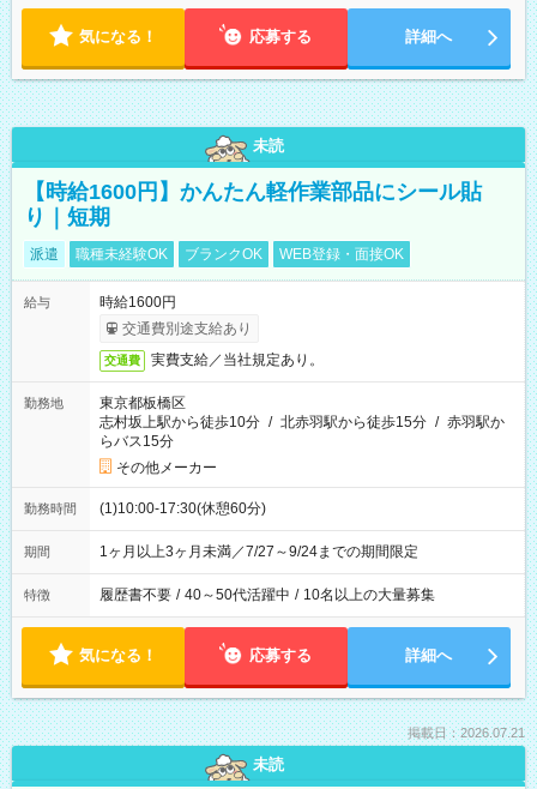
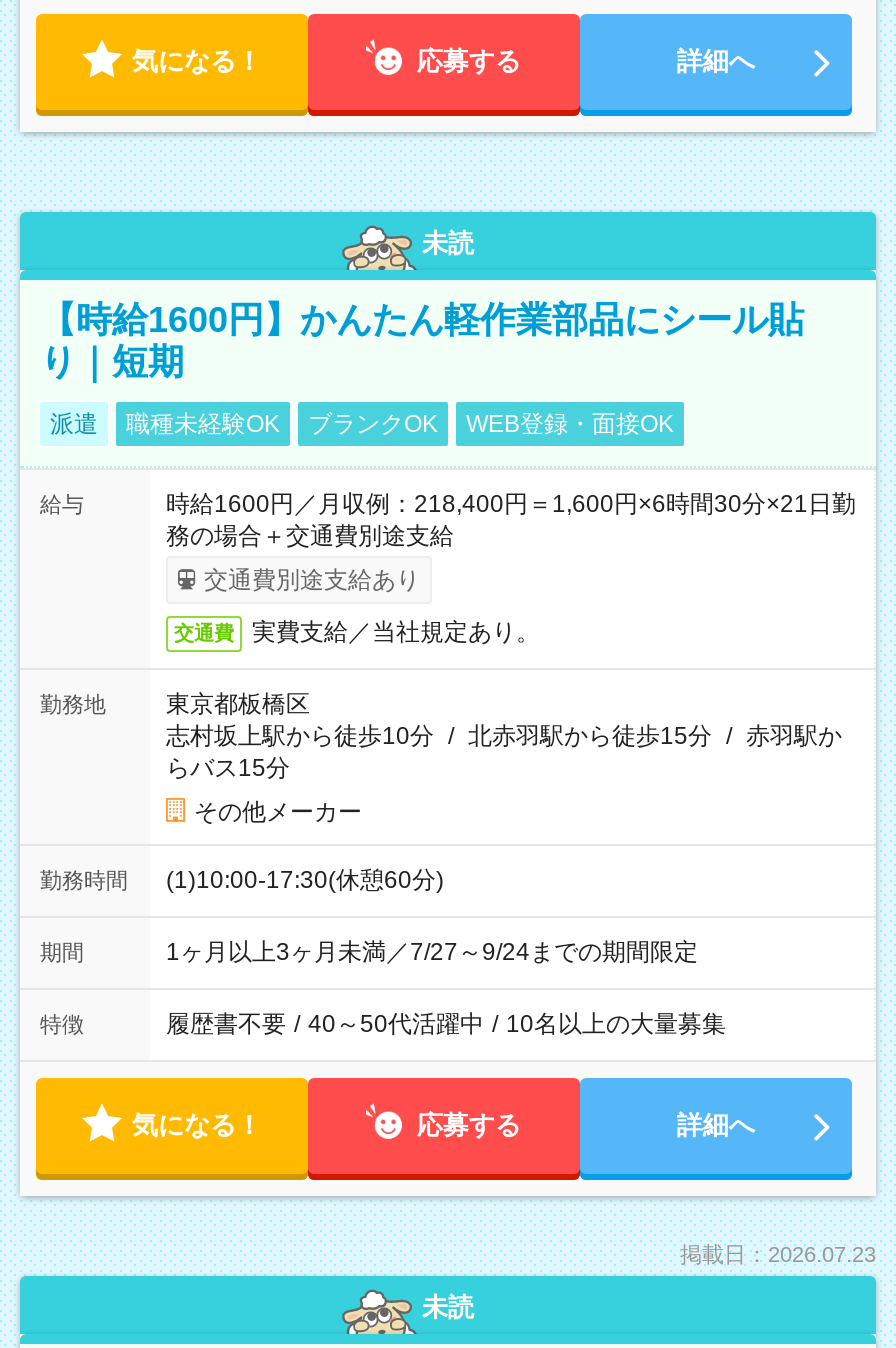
[99,294,176,311] 時給1600円 -> [166,490,856,550] 時給1600円／月収例：218,400円＝1,600円×6時間30分×21日勤 | 務の場合＋交通費別途支給
[408,725,525,740] 掲載日：2026.07.21 -> [680,1242,876,1266] 掲載日：2026.07.23

